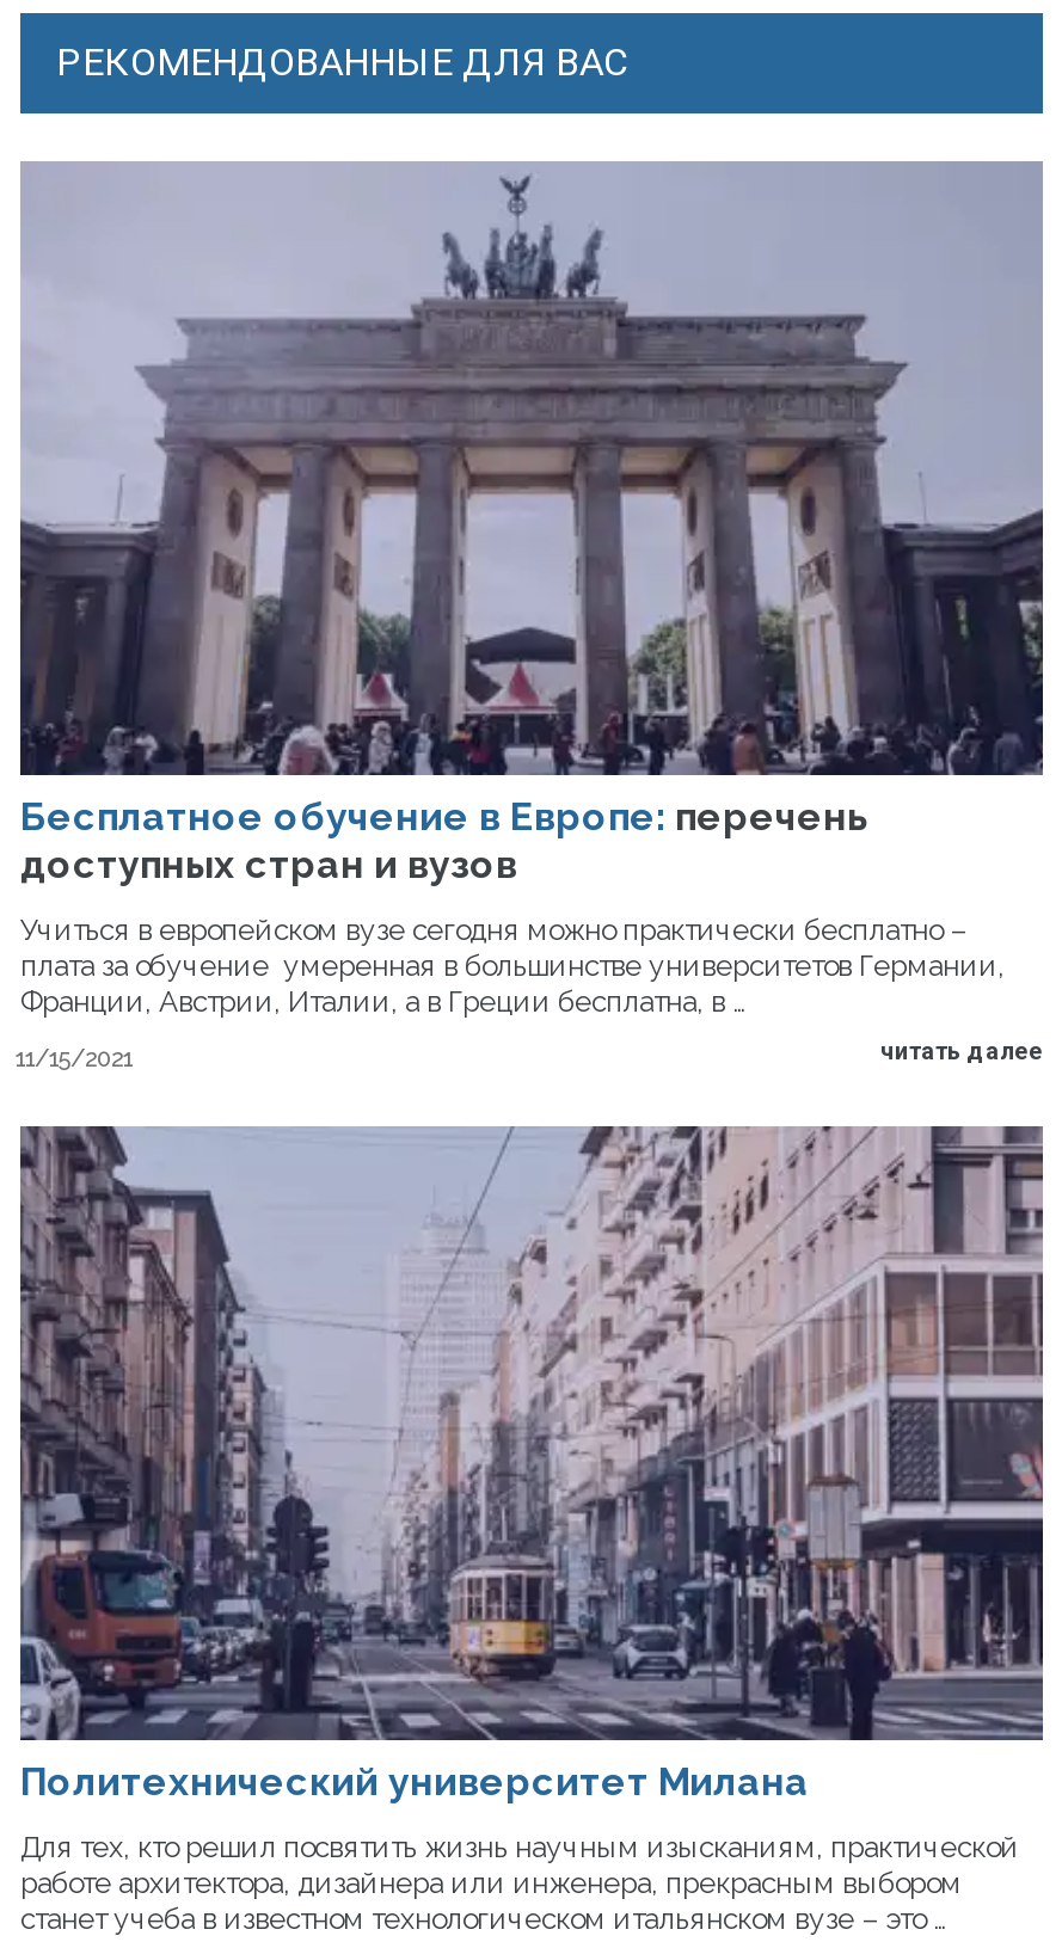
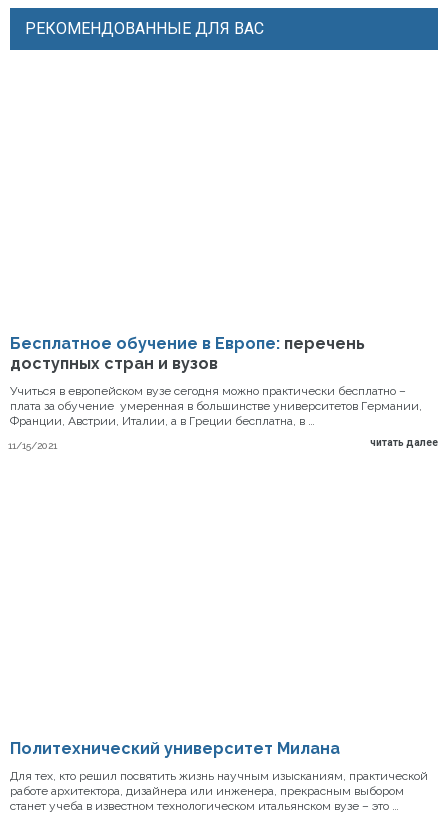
[18,160,1045,779] [image] -> none
[18,1123,1045,1744] [image] -> none

